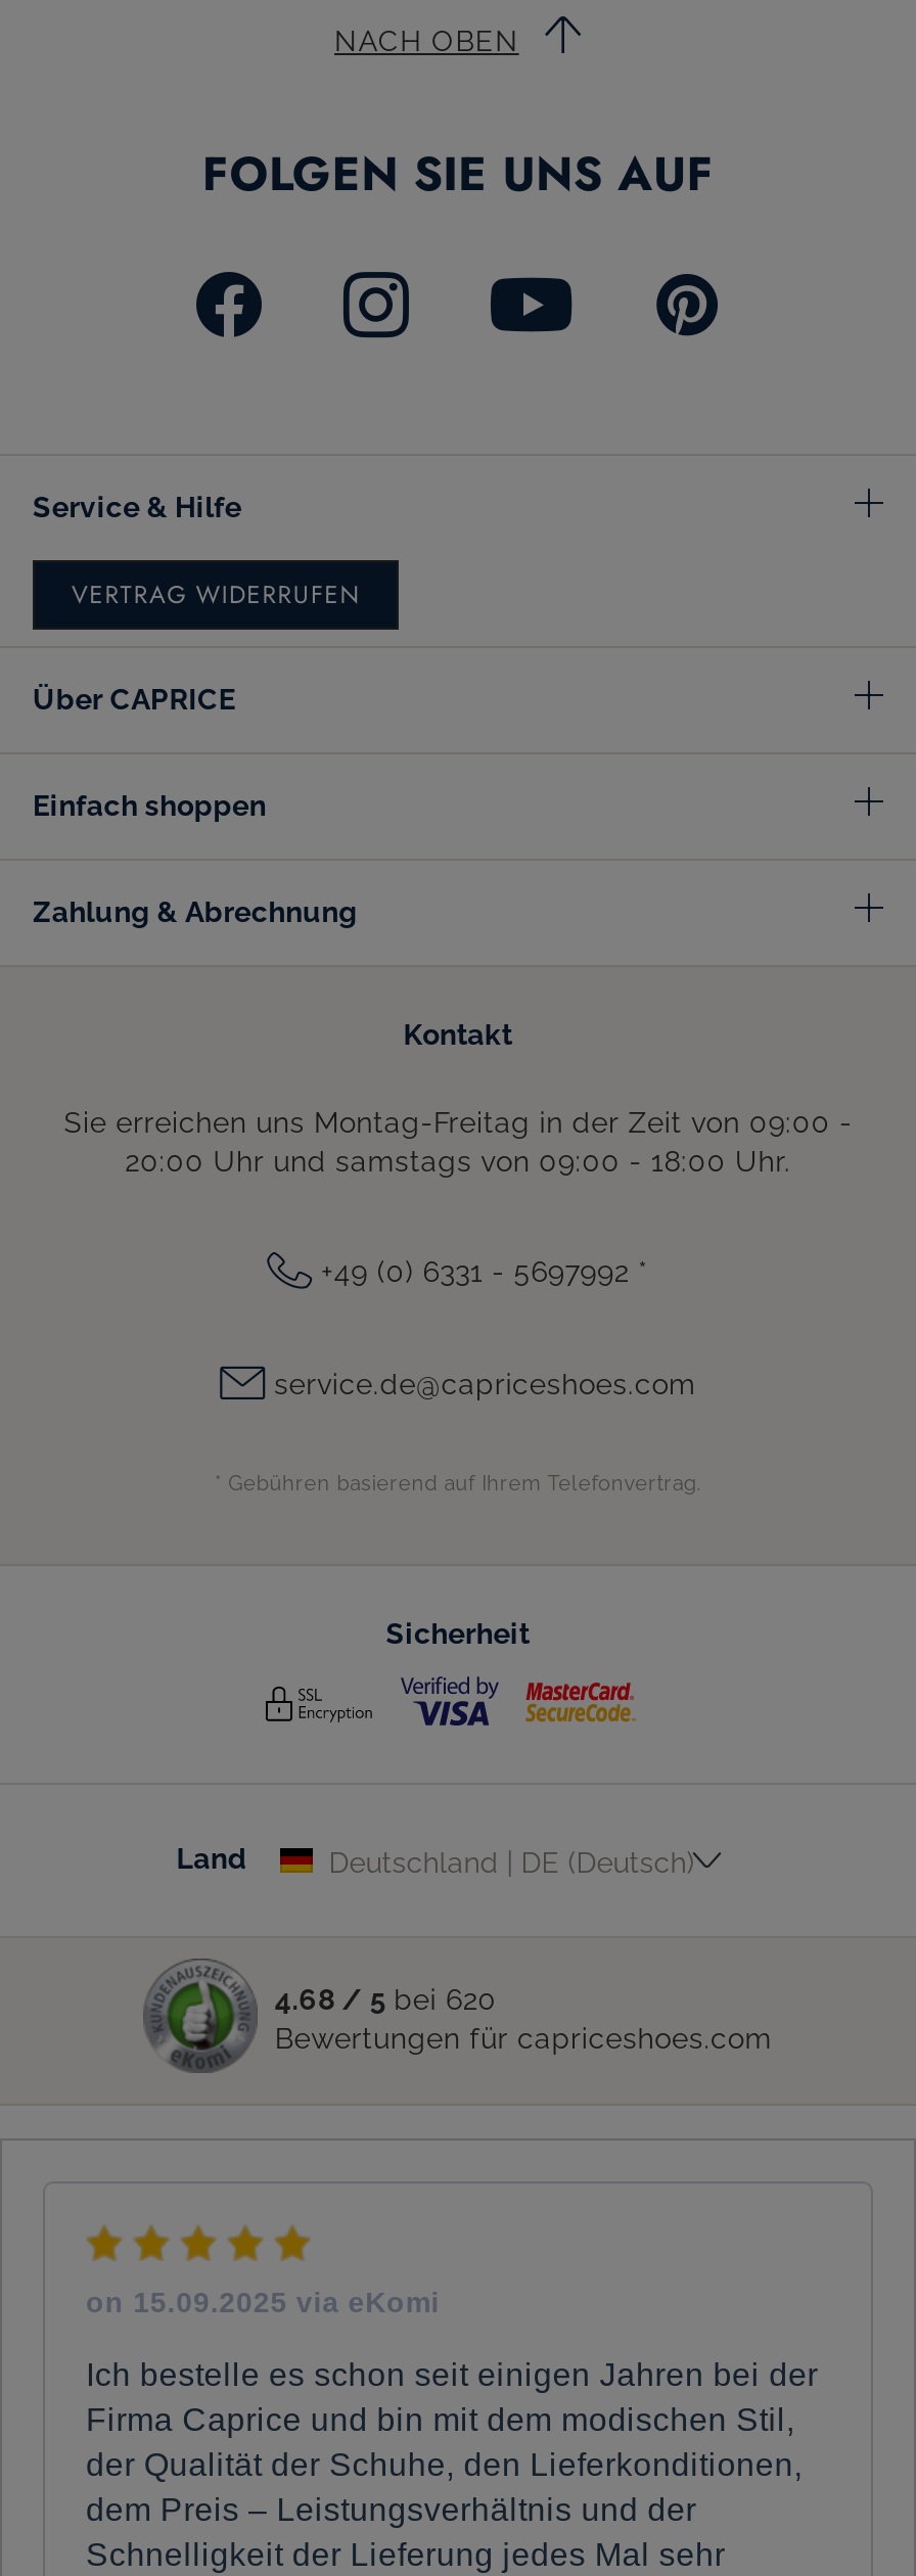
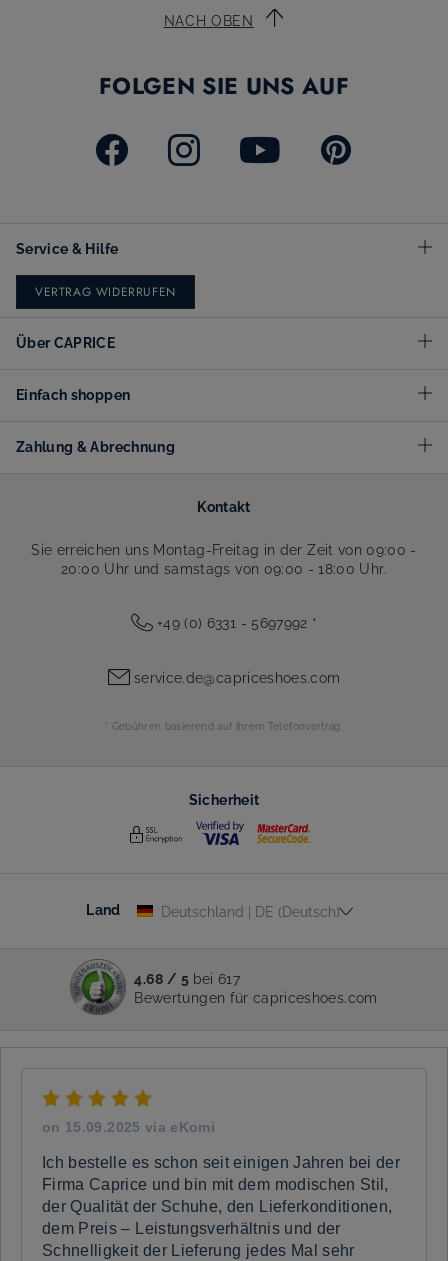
[275,1984,497,2016] 4.68 / 5 bei 620 -> [134,971,240,987] 4.68 / 5 bei 617

